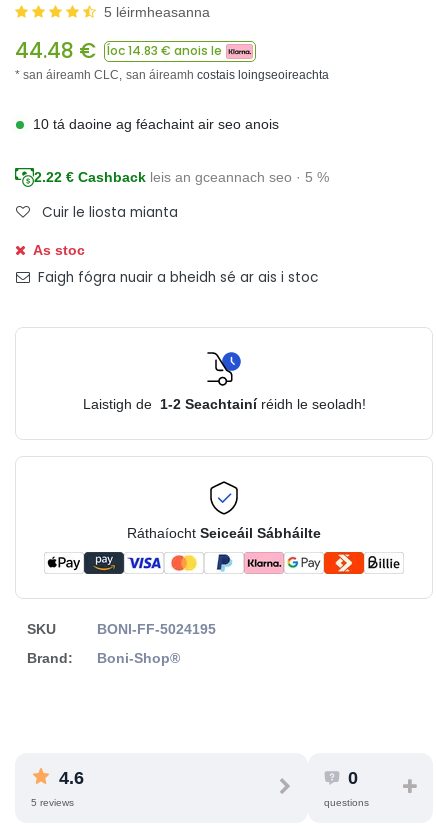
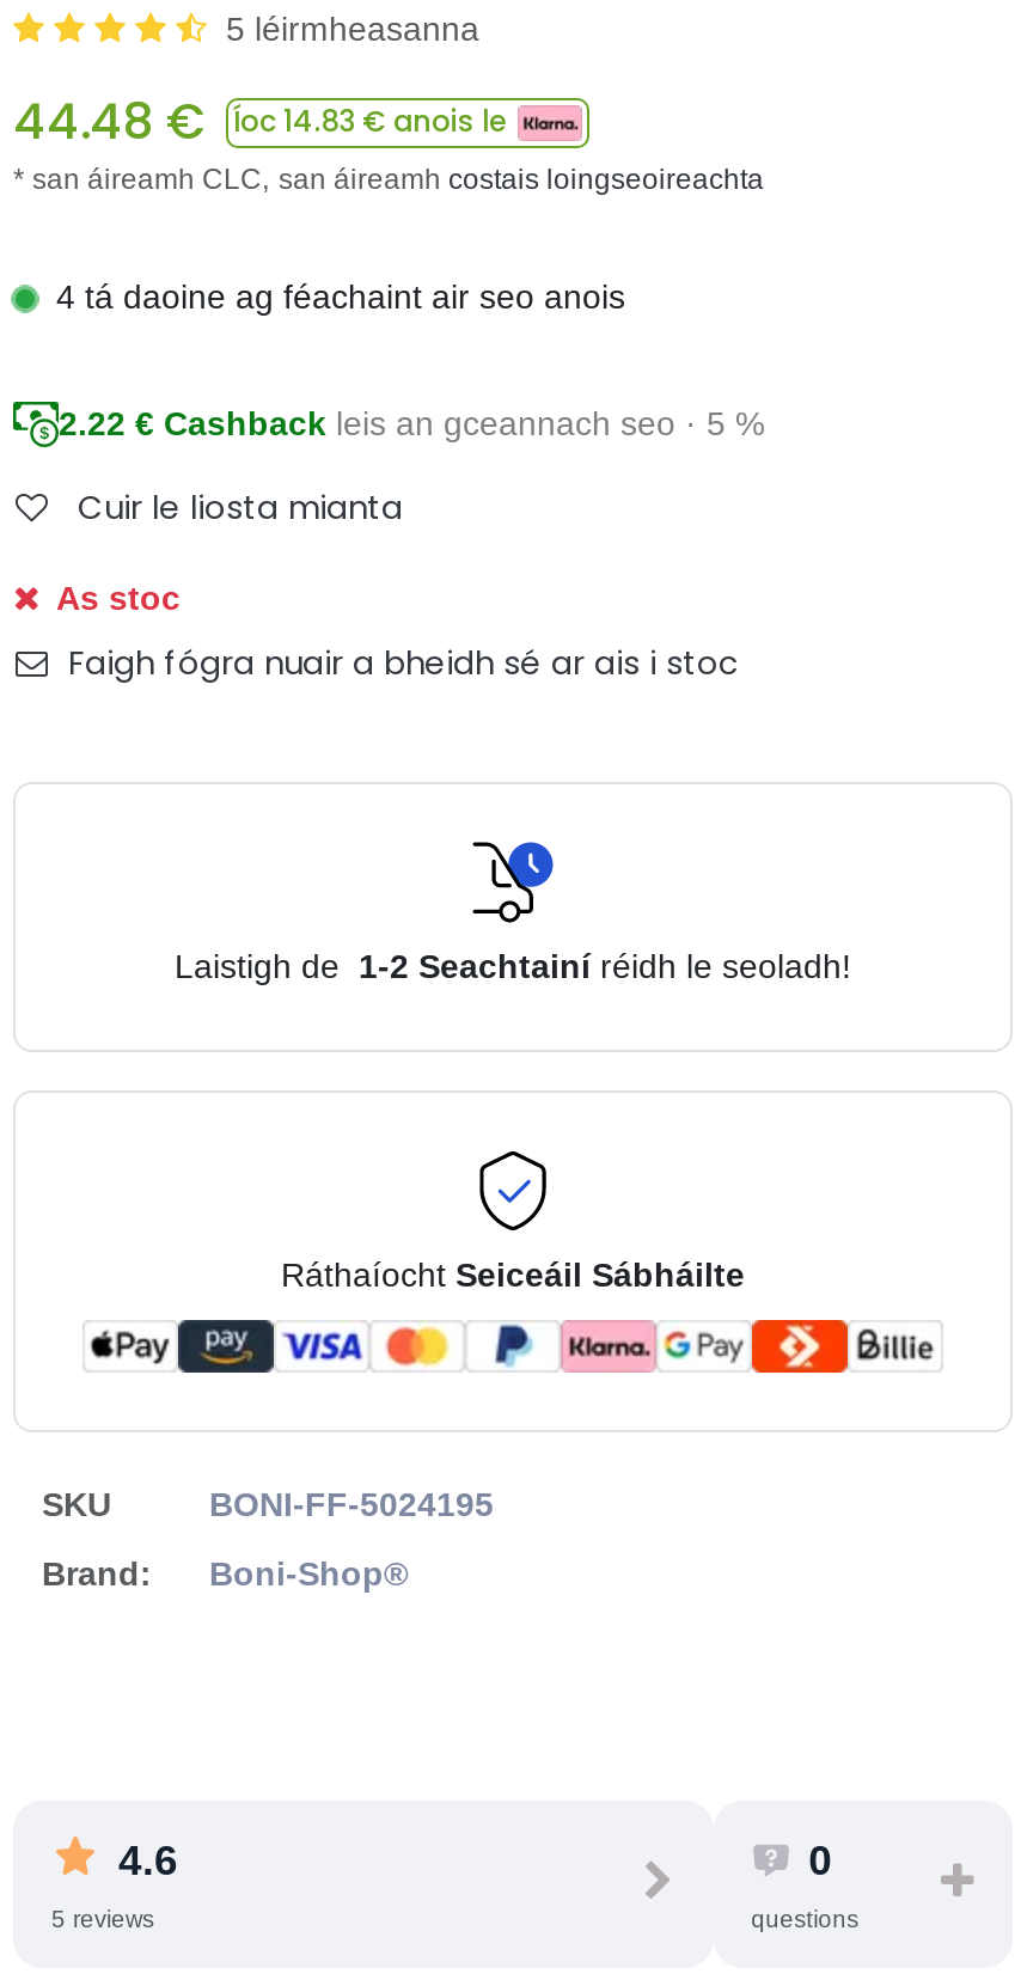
[33,116,279,132] 10 tá daoine ag féachaint air seo anois -> [56,277,625,316] 4 tá daoine ag féachaint air seo anois

